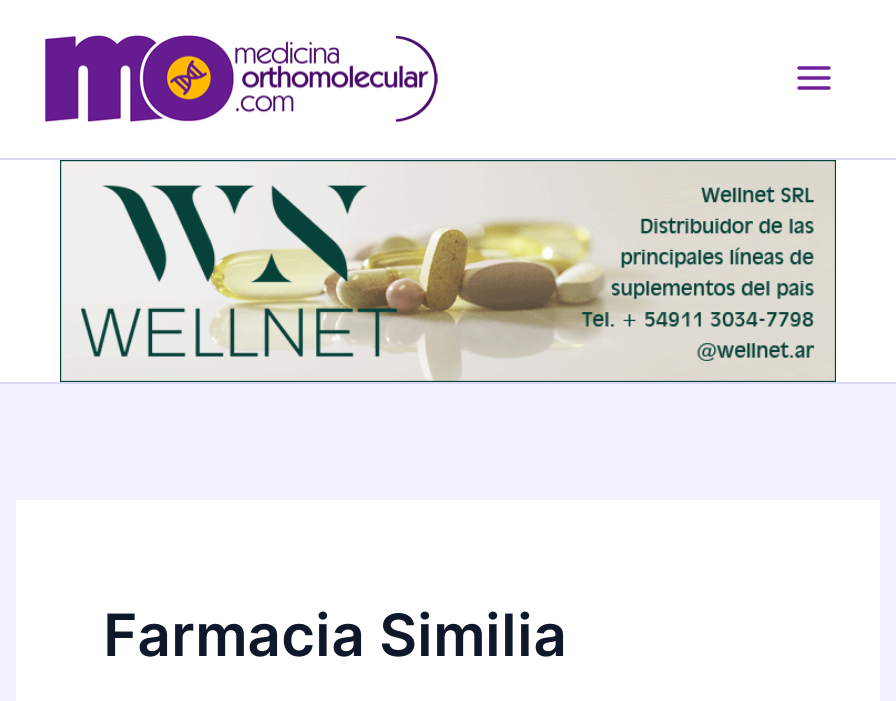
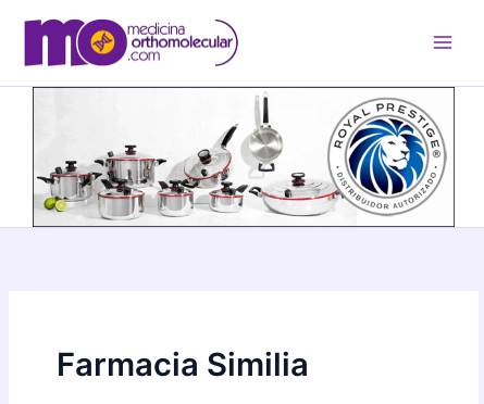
[70,166,830,376] [image] -> [33,87,452,227] [image]

